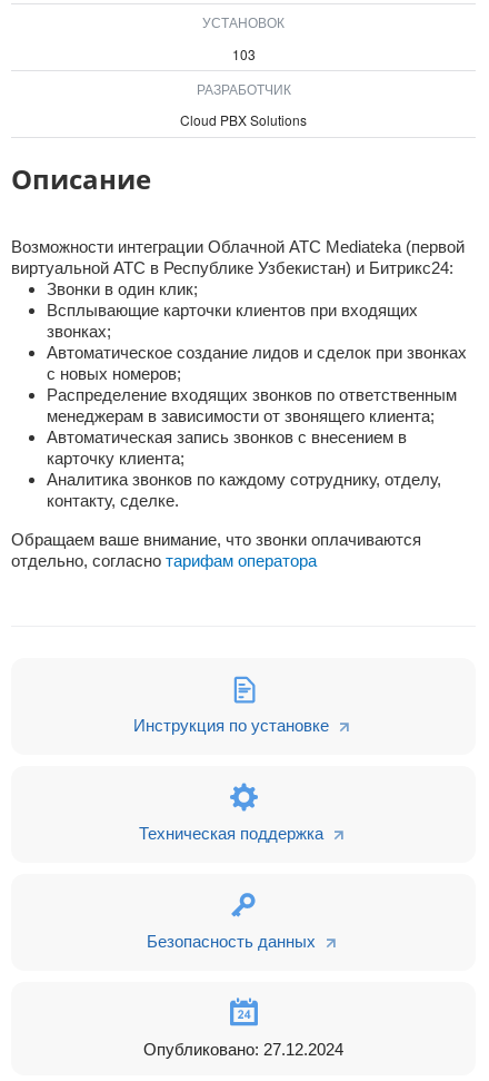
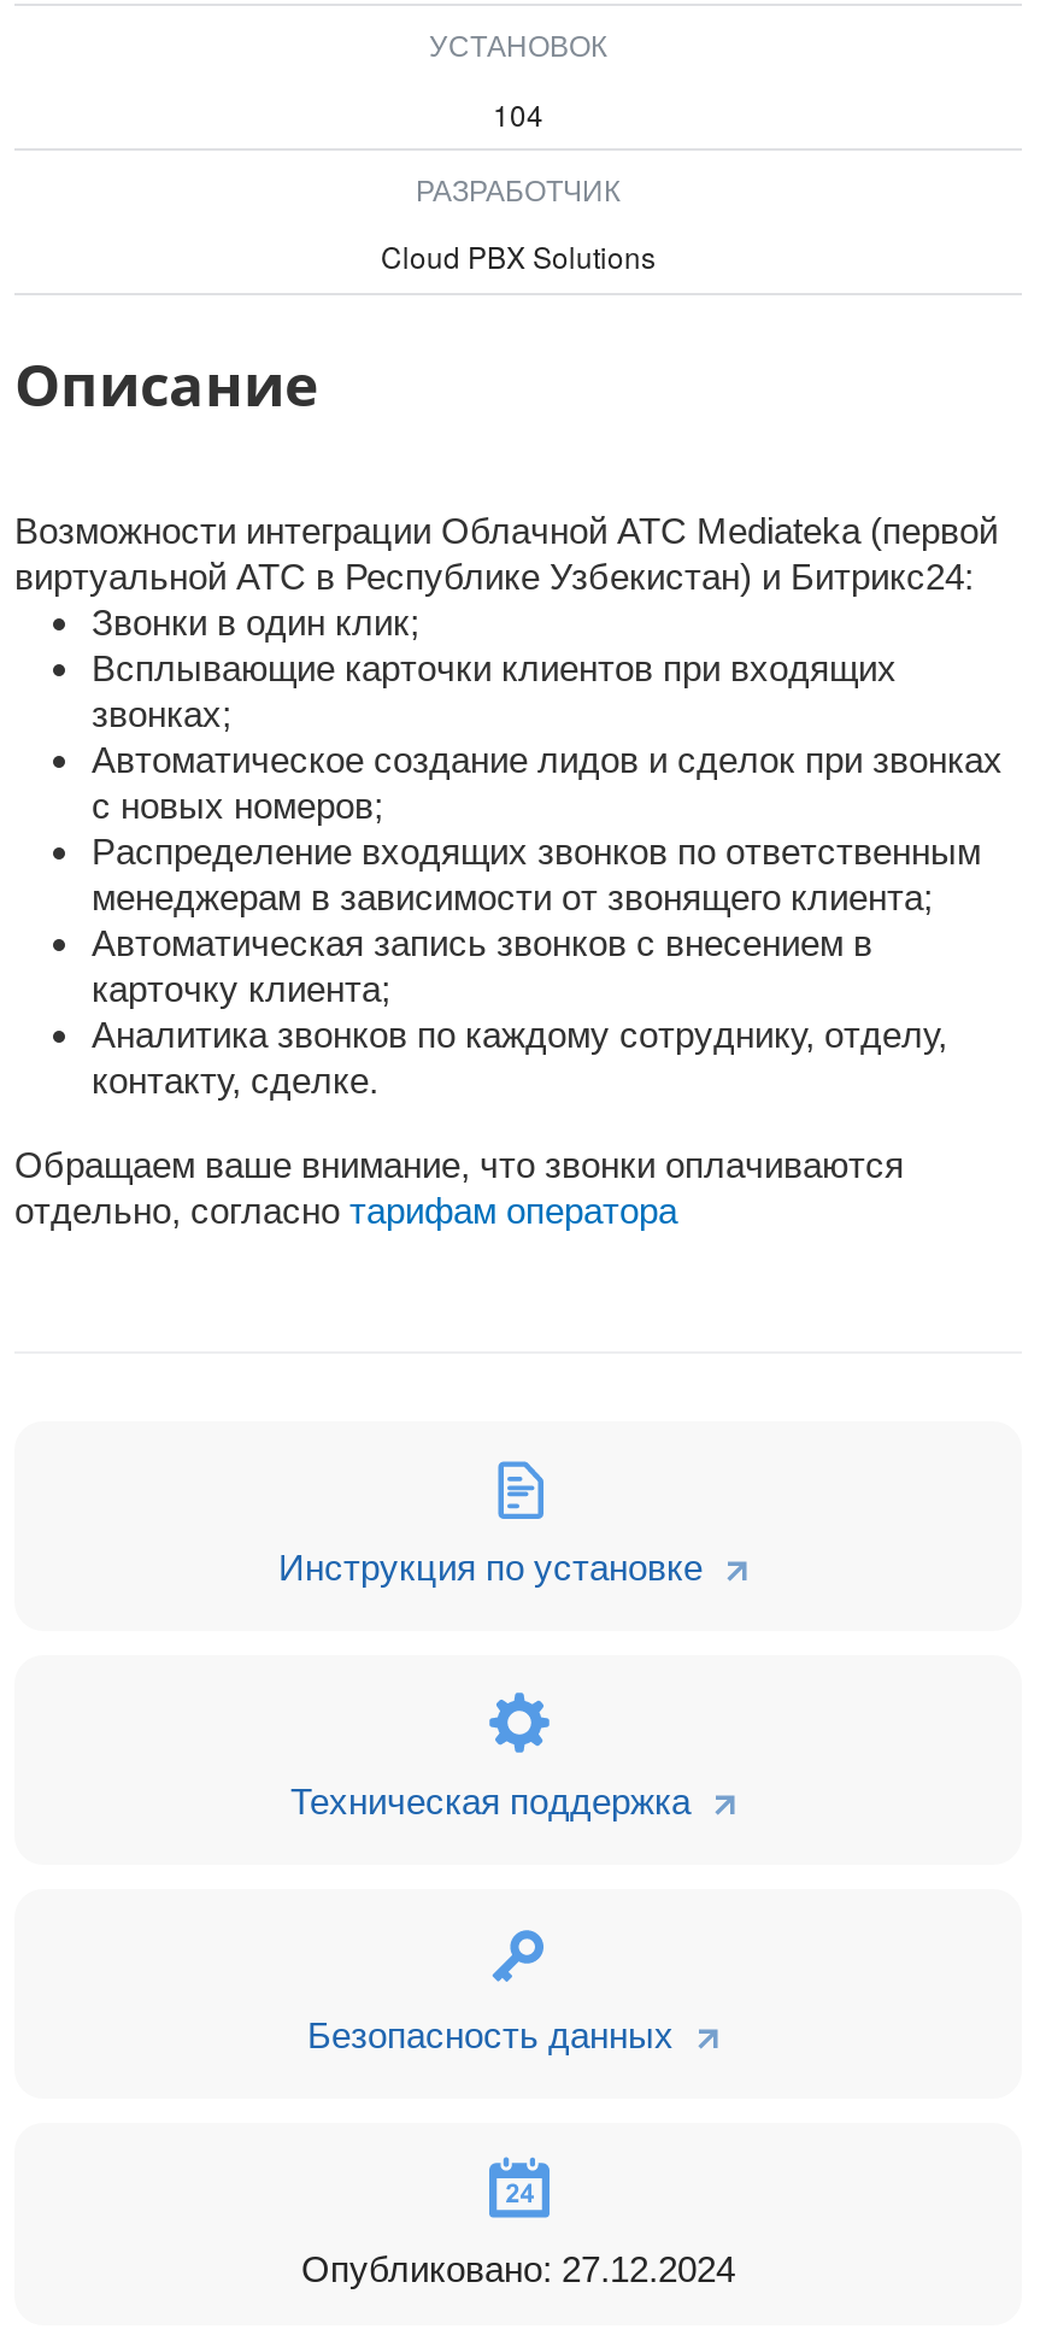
[232,44,255,63] 103 -> [493,92,543,133] 104

